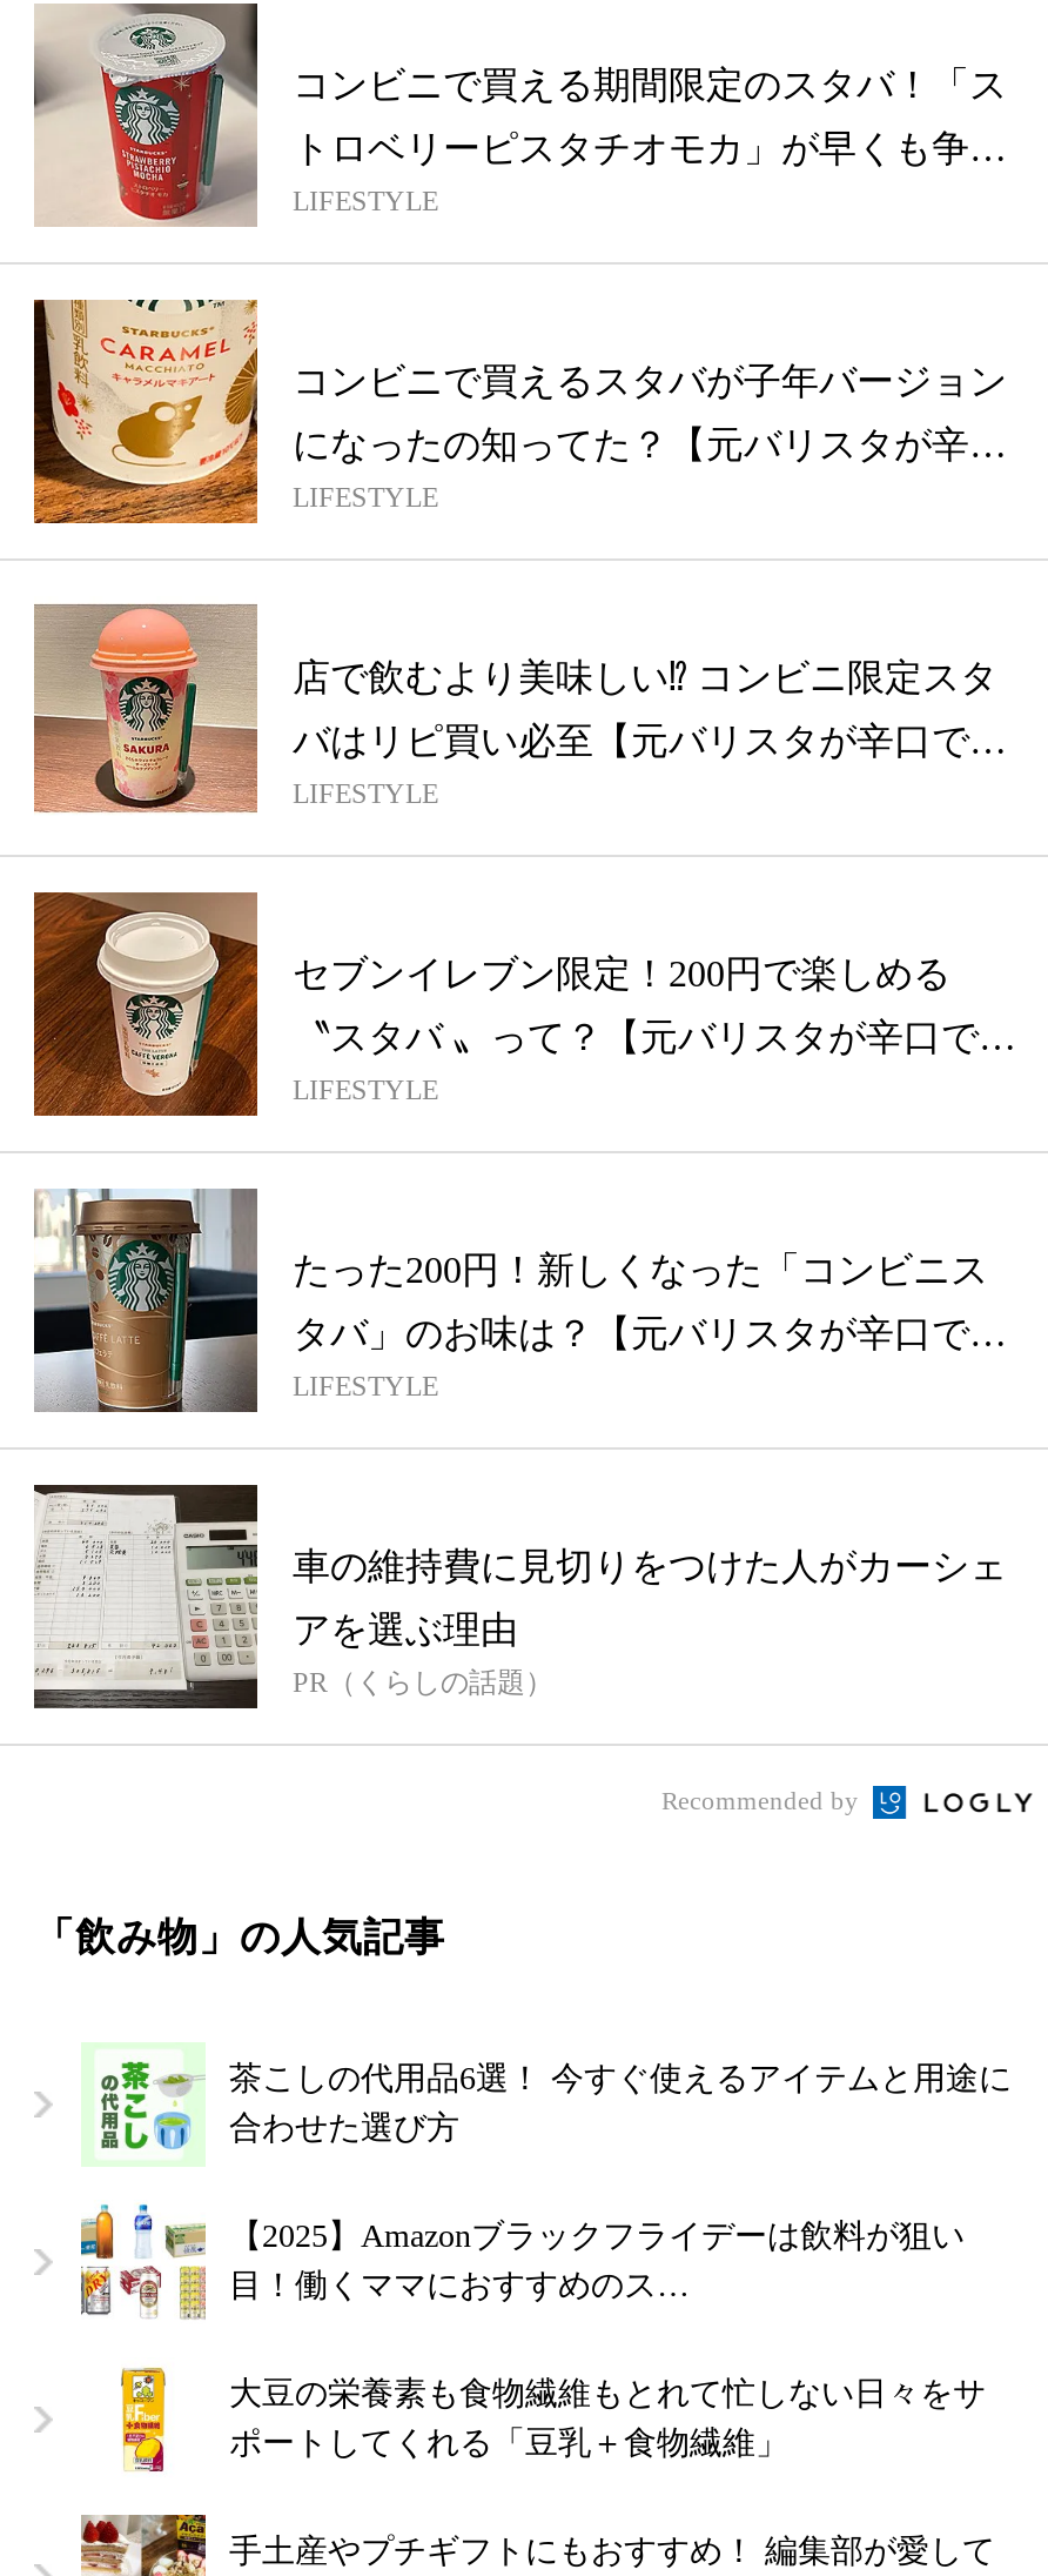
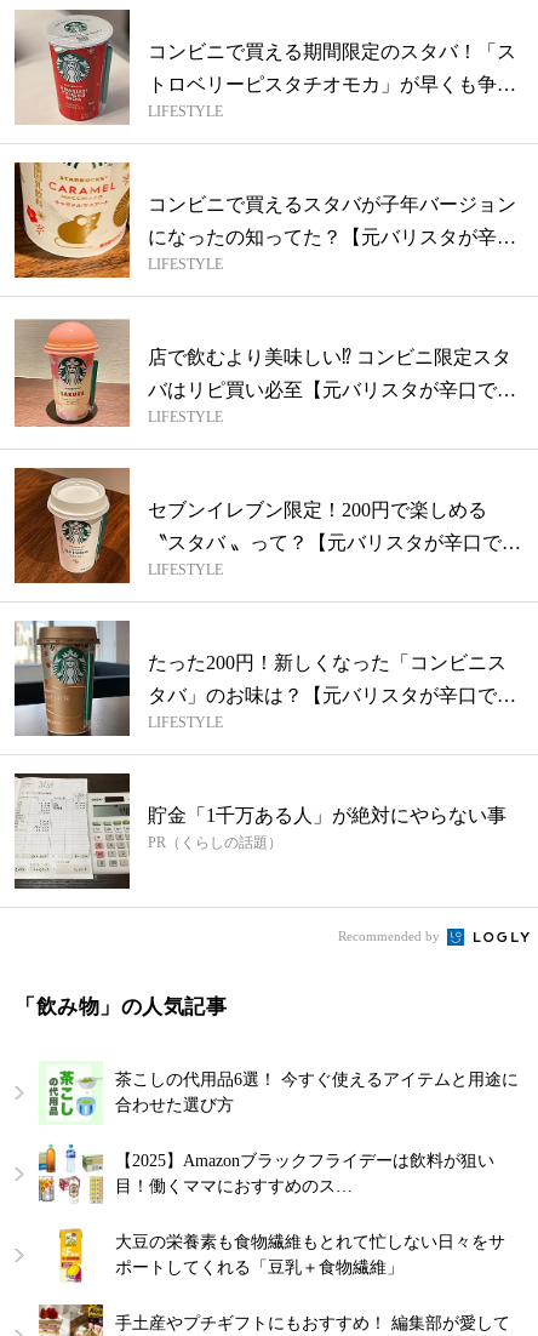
[293,1546,1007,1650] 車の維持費に見切りをつけた人がカーシェ | アを選ぶ理由 -> [148,805,506,826] 貯金「1千万ある人」が絶対にやらない事
moved [293,1666,553,1699] -> [148,834,282,851]: PR（くらしの話題）

